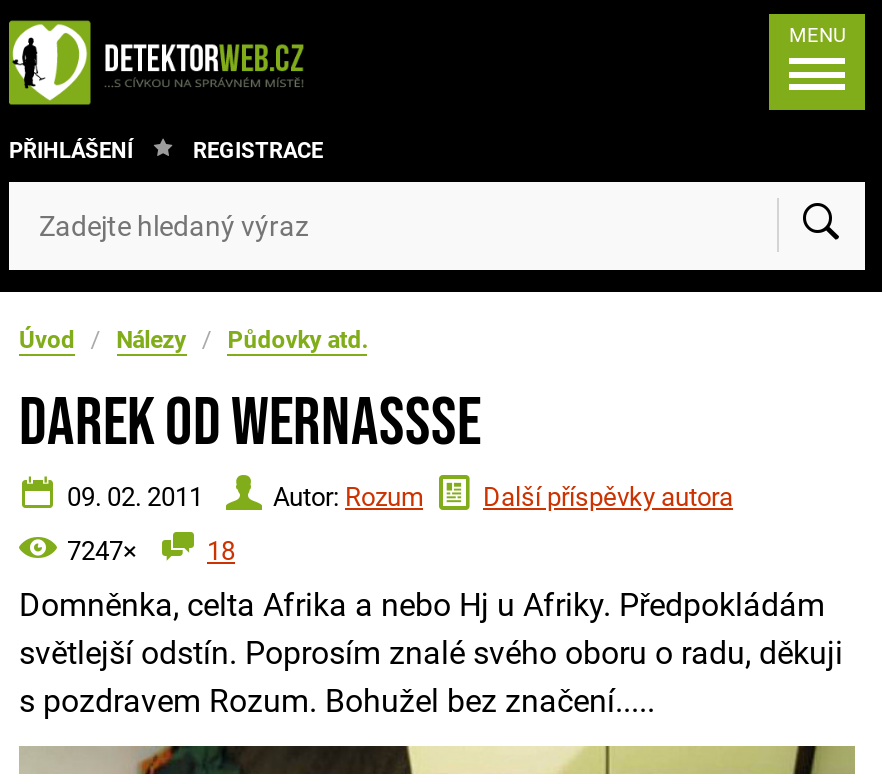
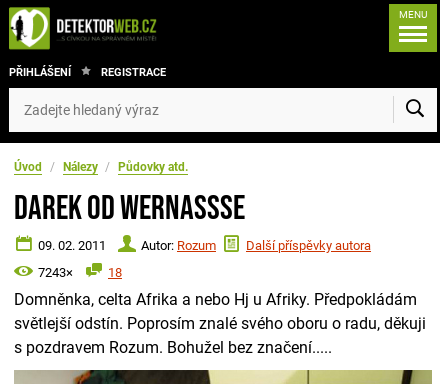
[67,536,137,566] 7247× -> [38,265,73,280] 7243×

